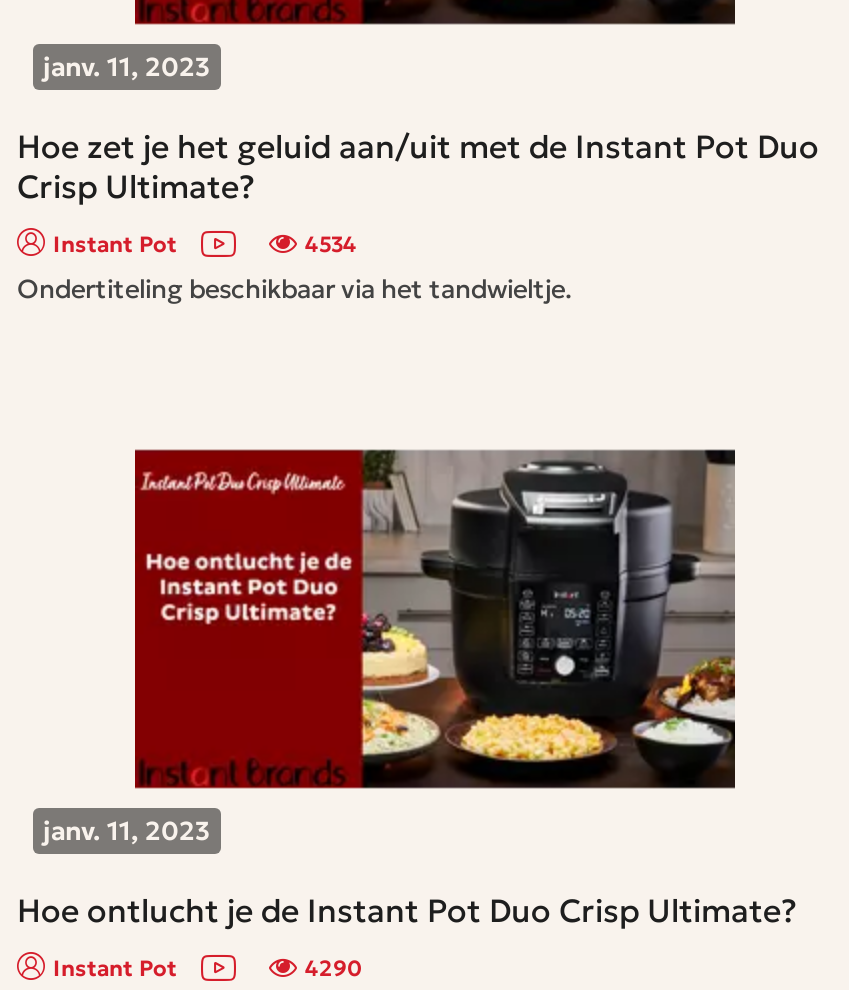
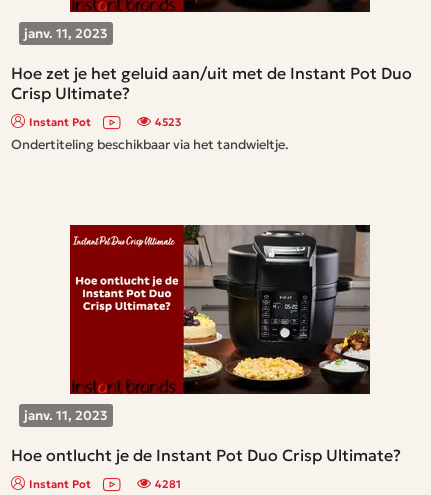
[305,230,357,258] 4534 -> [155,115,181,129] 4523
[305,954,363,982] 4290 -> [155,477,181,491] 4281

